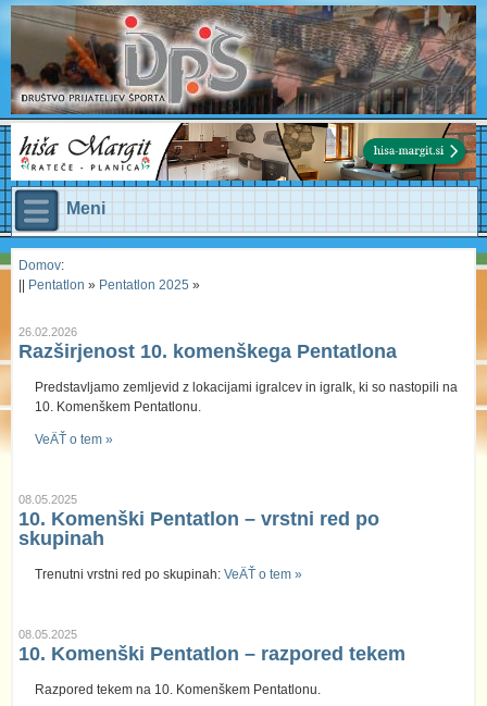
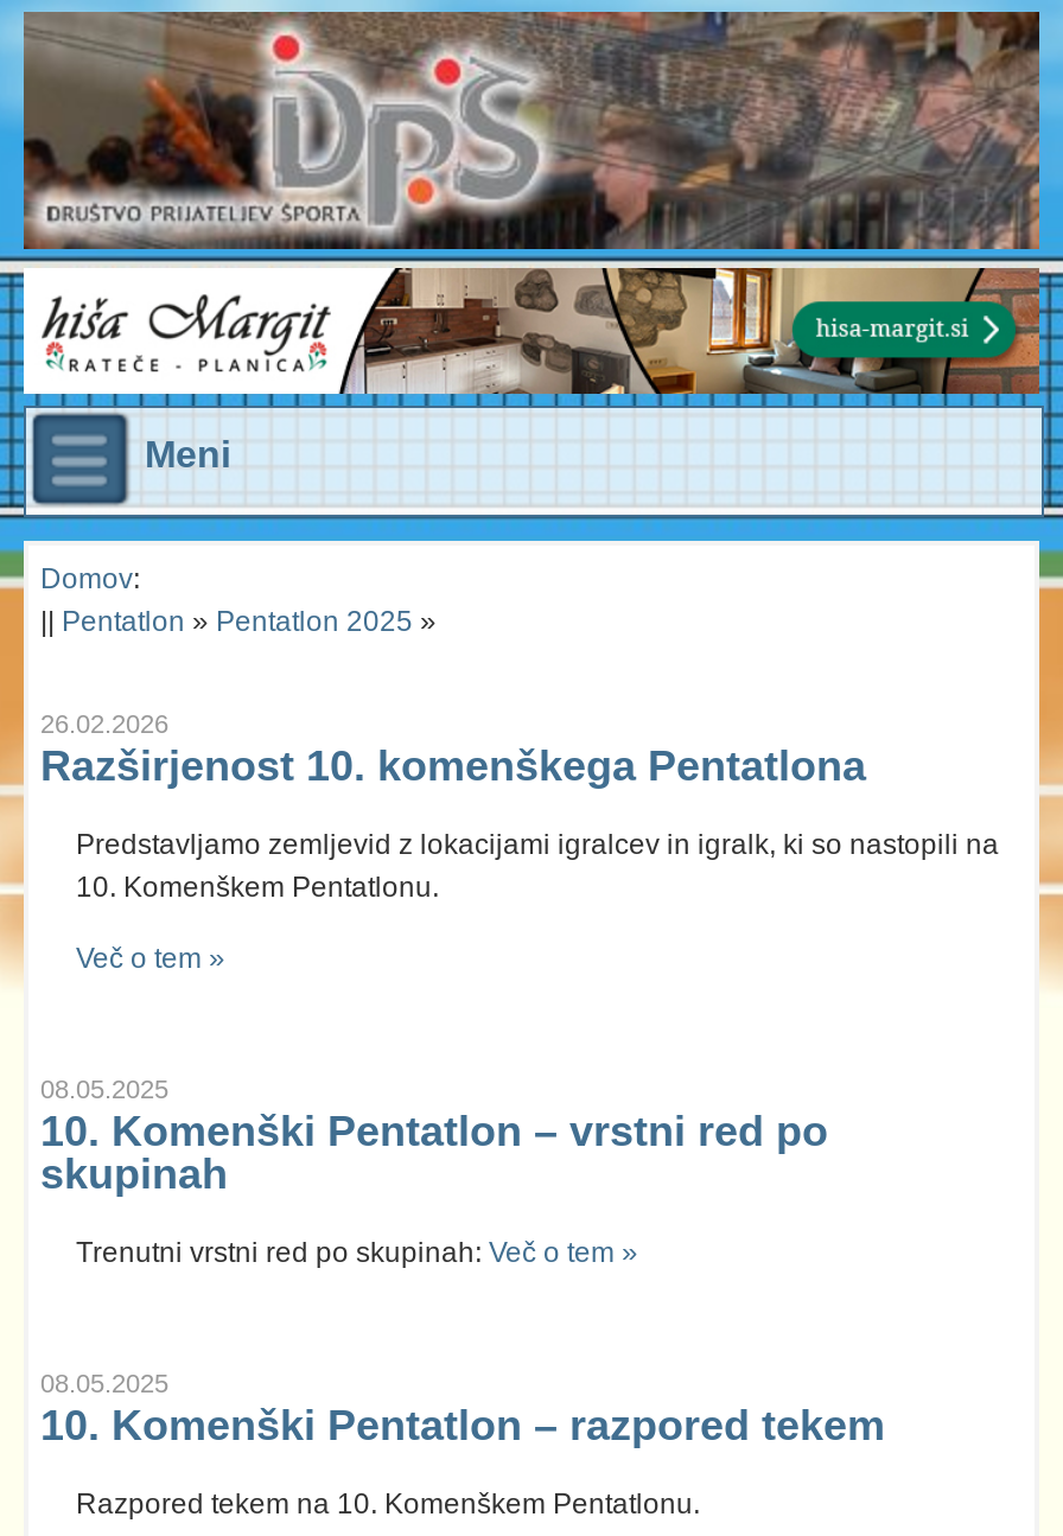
[35,432,113,447] VeÄŤ o tem » -> [76,941,225,975] Več o tem »
[35,566,302,582] Trenutni vrstni red po skupinah: VeÄŤ o tem » -> [76,1235,638,1268] Trenutni vrstni red po skupinah: Več o tem »

